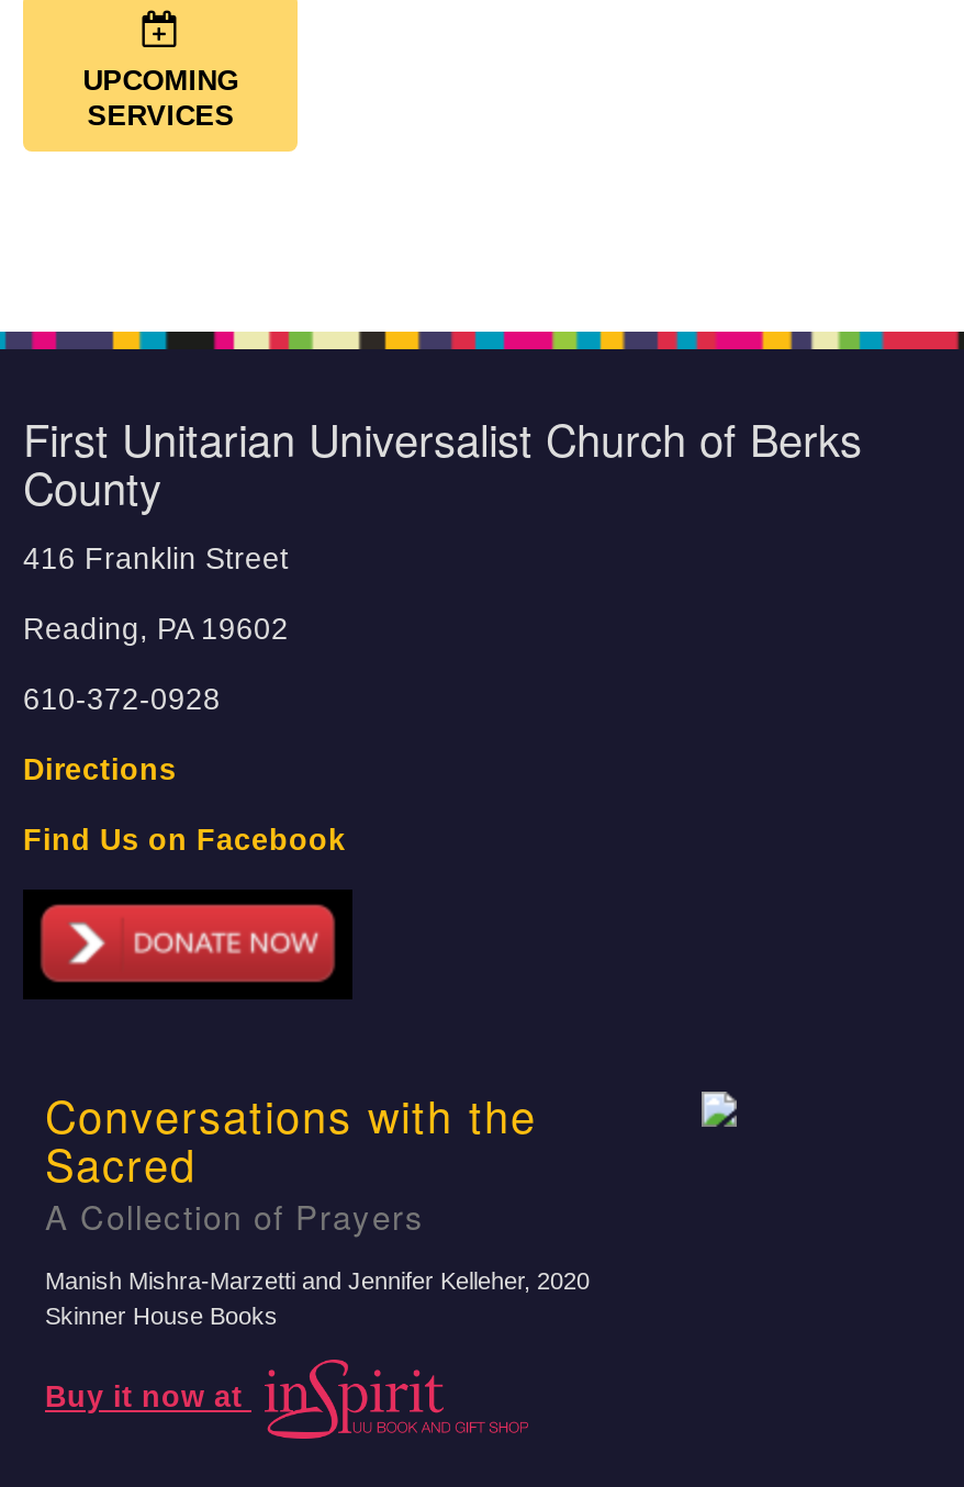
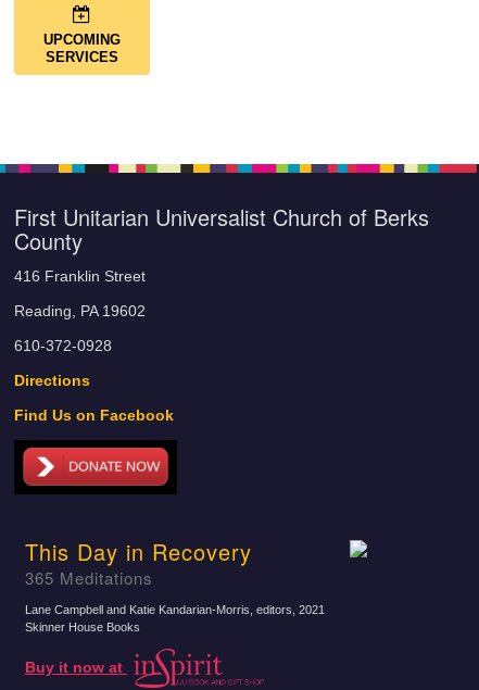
[45,1083,537,1239] Conversations with the | Sacred | A Collection of Prayers -> [25,536,252,589] This Day in Recovery | 365 Meditations
[45,1267,590,1294] Manish Mishra-Marzetti and Jennifer Kelleher, 2020 -> [25,603,325,616] Lane Campbell and Katie Kandarian-Morris, editors, 2021

